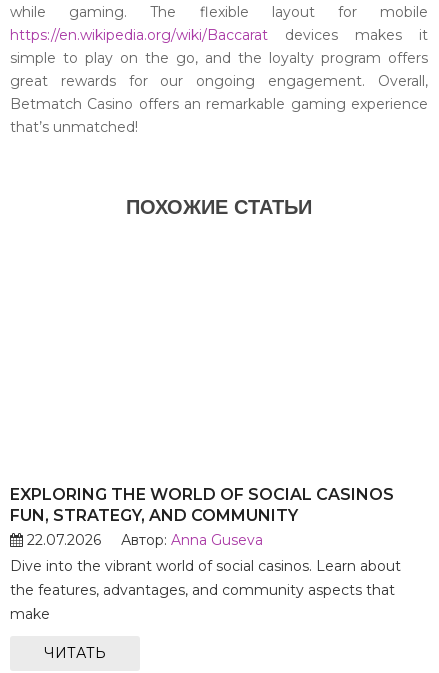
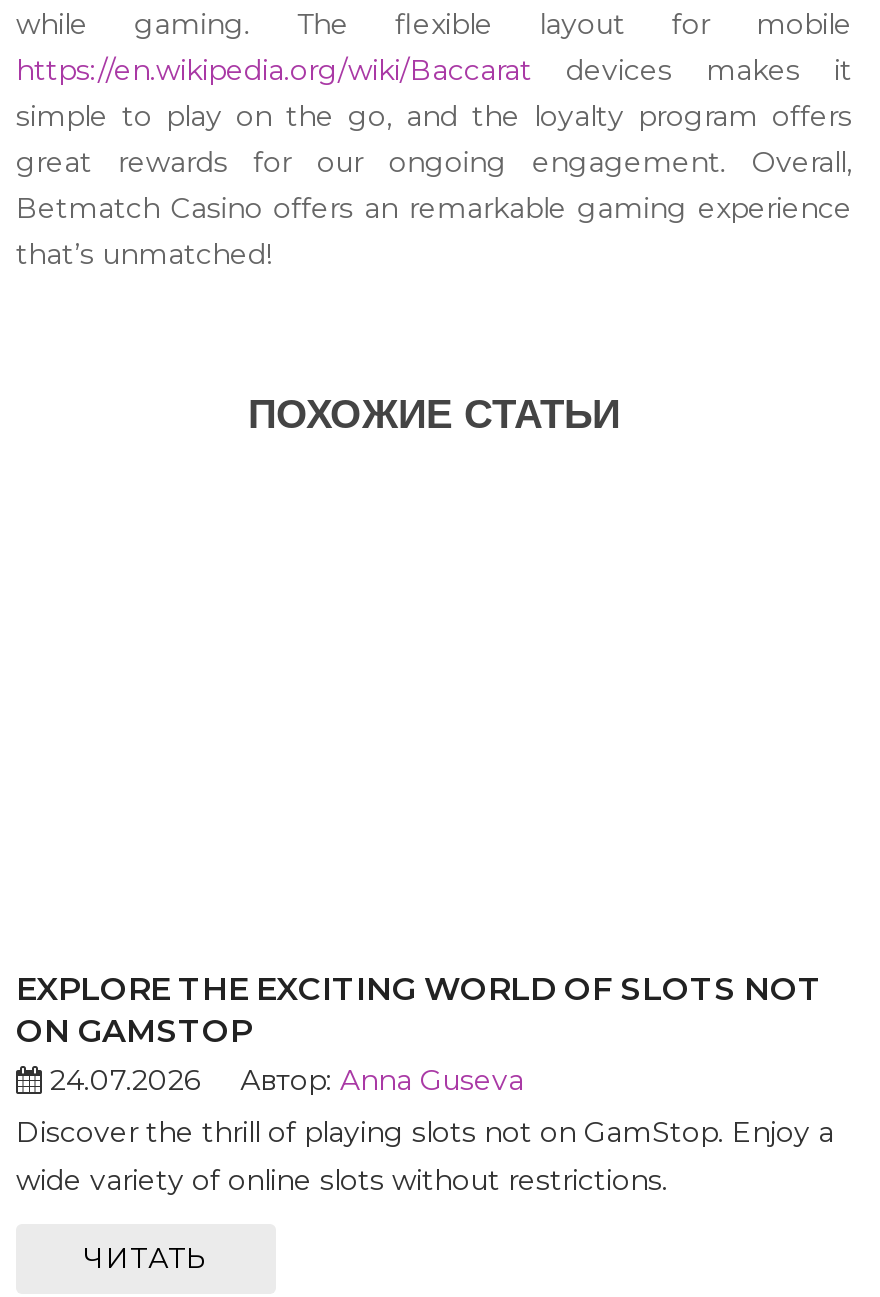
[10,485,394,549] EXPLORING THE WORLD OF SOCIAL CASINOS | FUN, STRATEGY, AND COMMUNITY | 22.07.2026 -> [16,970,822,1098] EXPLORE THE EXCITING WORLD OF SLOTS NOT | ON GAMSTOP | 24.07.2026
[10,557,401,623] Dive into the vibrant world of social casinos. Learn about | the features, advantages, and community aspects that | make -> [16,1114,834,1198] Discover the thrill of playing slots not on GamStop. Enjoy a | wide variety of online slots without restrictions.

